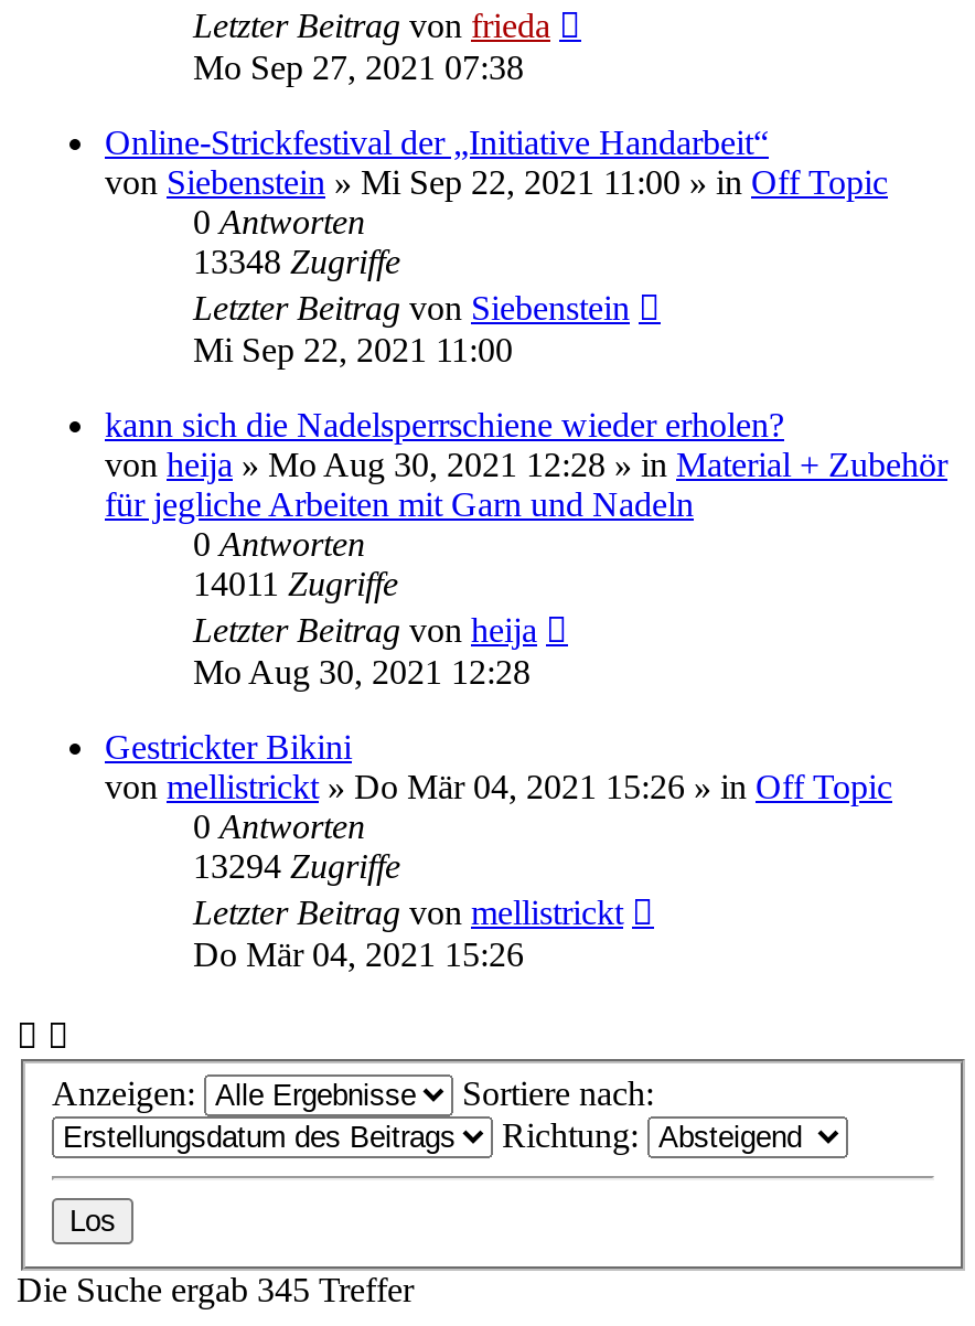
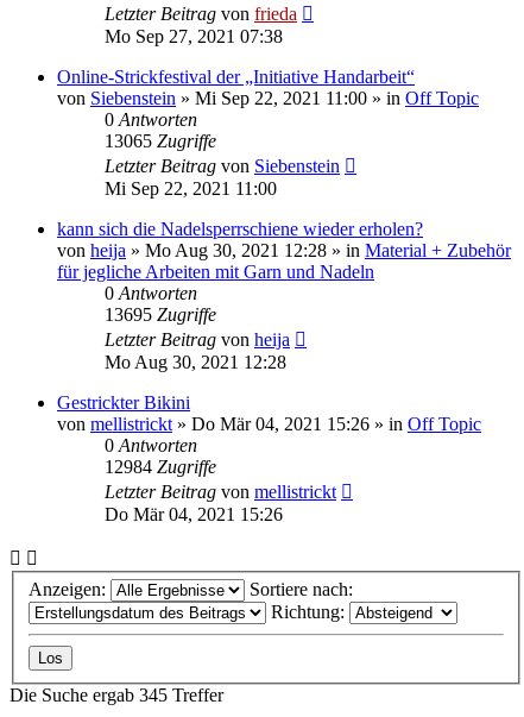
[193,242,400,280] 13348 Zugriffe -> [105,131,216,151] 13065 Zugriffe
[193,565,398,602] 14011 Zugriffe -> [105,304,216,324] 13695 Zugriffe
[193,847,400,885] 13294 Zugriffe -> [105,456,216,477] 12984 Zugriffe

